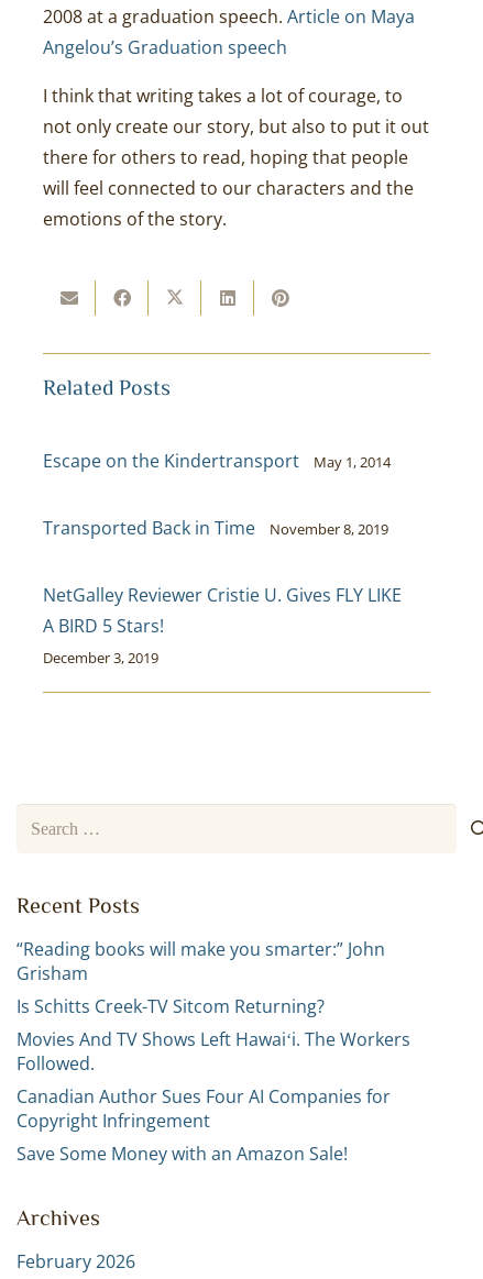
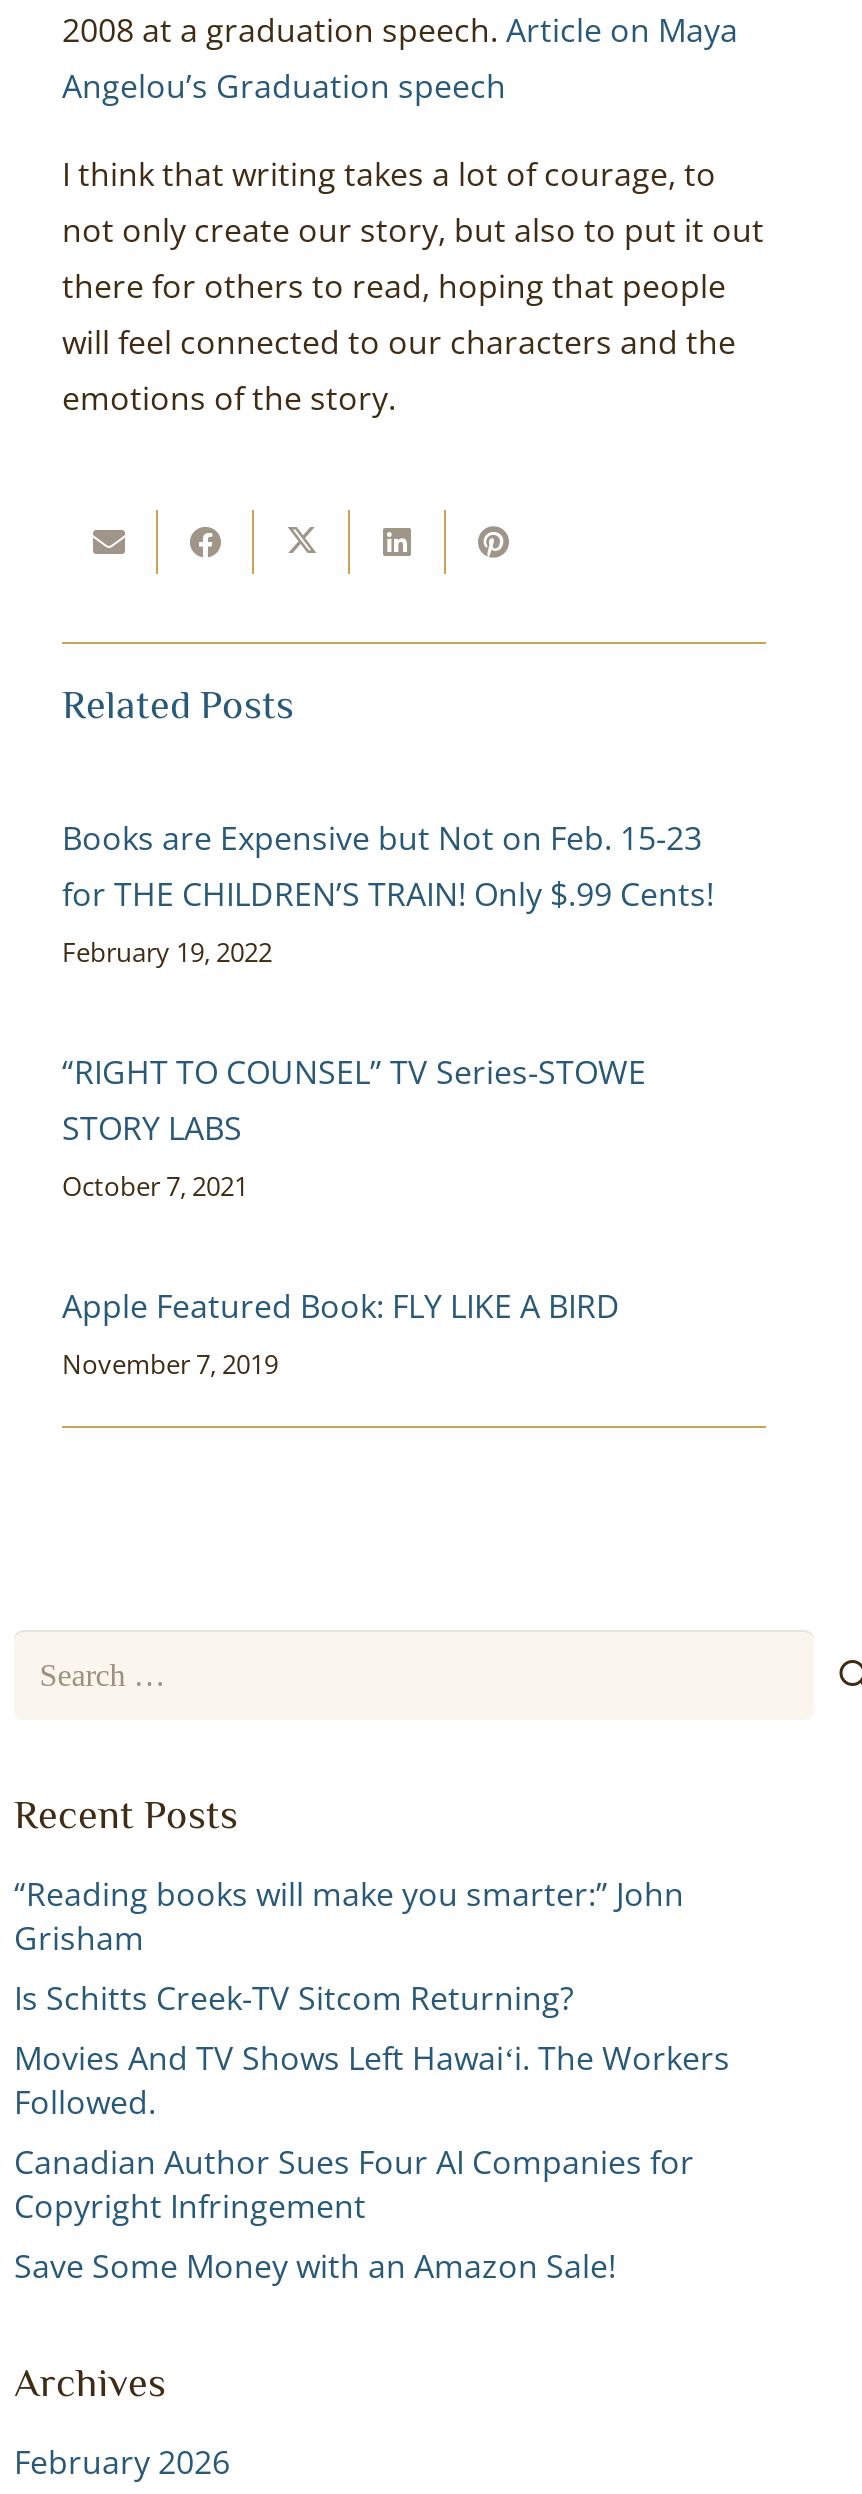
[43,449,390,473] Escape on the Kindertransport | May 1, 2014 -> [62,816,714,970] Books are Expensive but Not on Feb. 15-23 | for THE CHILDREN’S TRAIN! Only $.99 Cents! | February 19, 2022
[43,516,388,540] Transported Back in Time | November 8, 2019 -> [62,1050,646,1204] “RIGHT TO COUNSEL” TV Series-STOWE | STORY LABS | October 7, 2021
[43,583,402,668] NetGalley Reviewer Cristie U. Gives FLY LIKE | A BIRD 5 Stars! | December 3, 2019 -> [62,1284,620,1382] Apple Featured Book: FLY LIKE A BIRD | November 7, 2019

